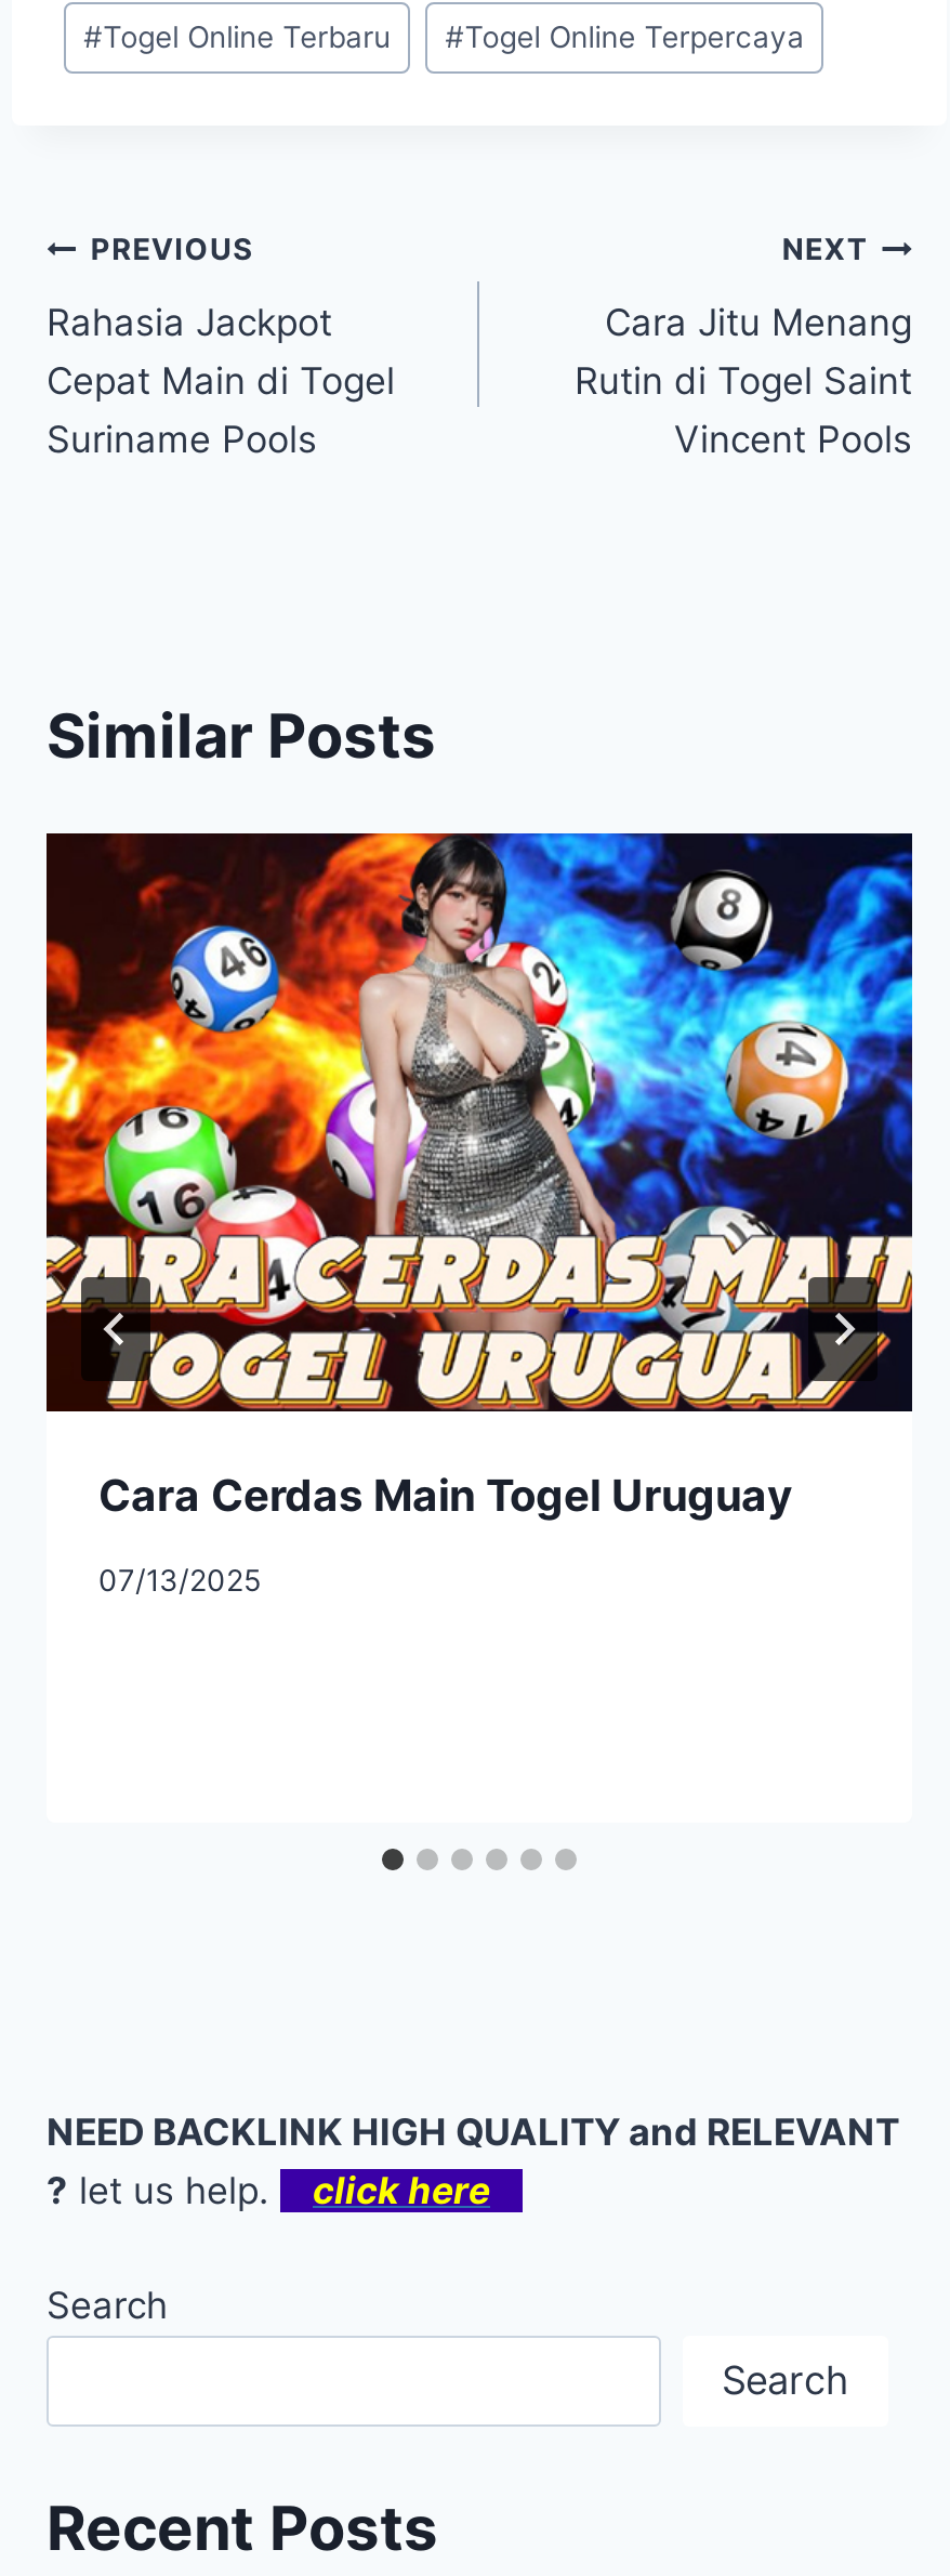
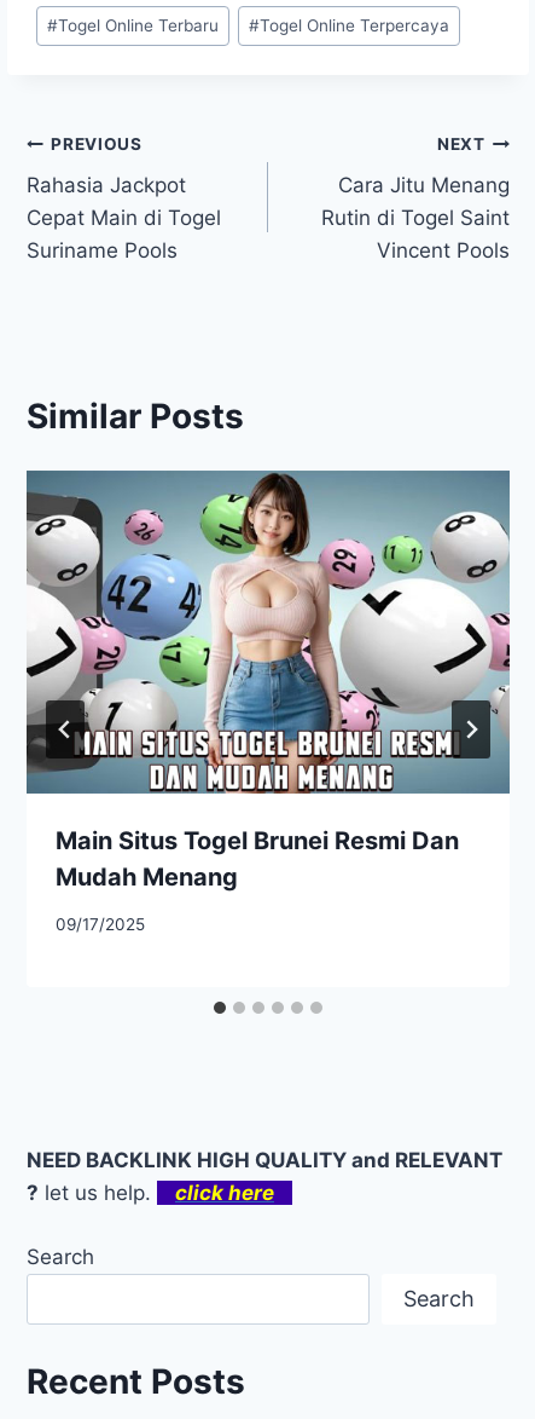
[44,831,914,1522] [image] | Cara Cerdas Main Togel Uruguay -> [25,469,511,892] [image] | Main Situs Togel Brunei Resmi Dan | Mudah Menang
[98,1562,261,1597] 07/13/2025 -> [56,914,145,934] 09/17/2025

